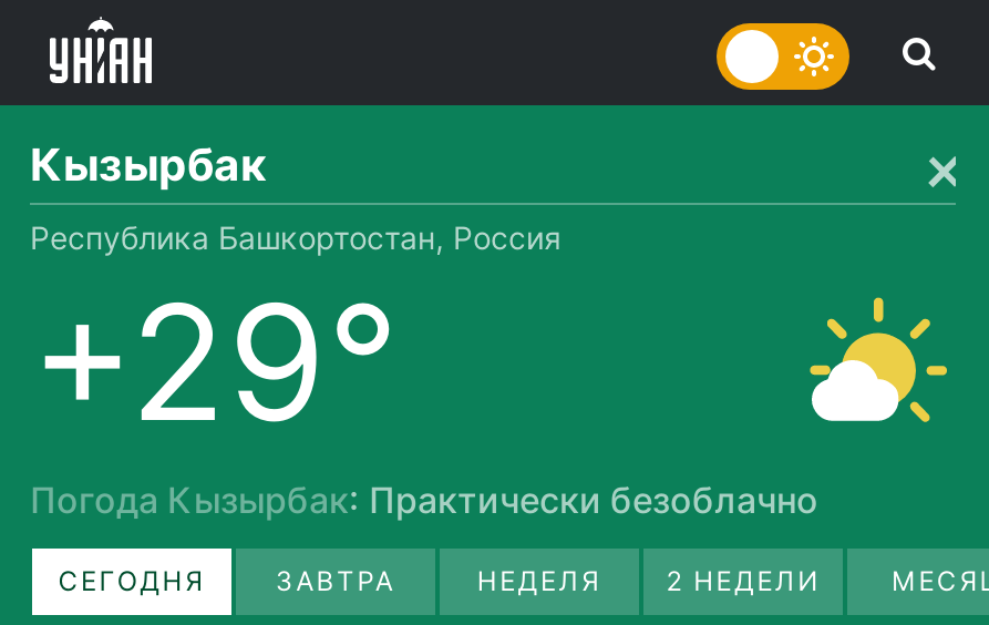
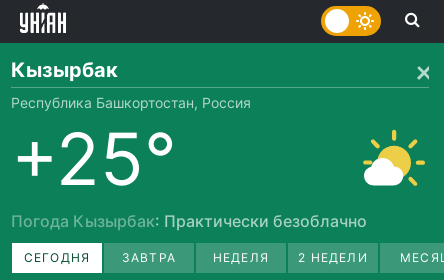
[30,265,400,458] +29° -> [11,115,177,202] +25°

